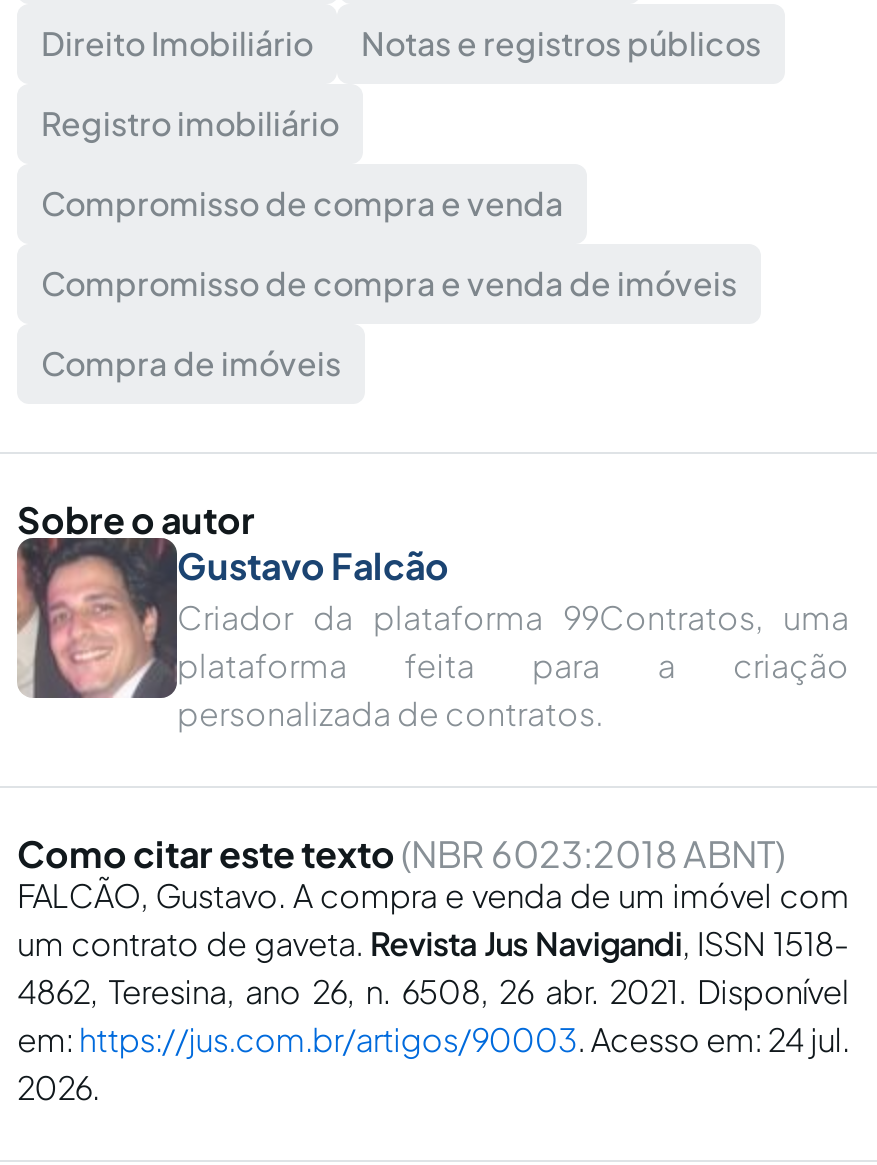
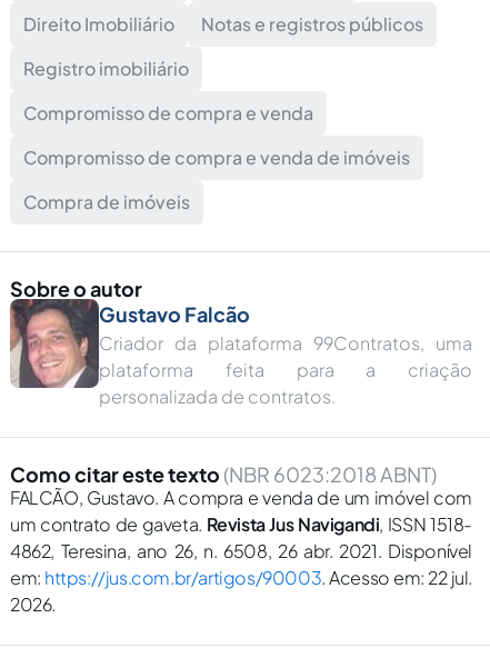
[17,1017,849,1059] em: https://jus.com.br/artigos/90003. Acesso em: 24 jul. -> [10,565,472,589] em: https://jus.com.br/artigos/90003. Acesso em: 22 jul.

